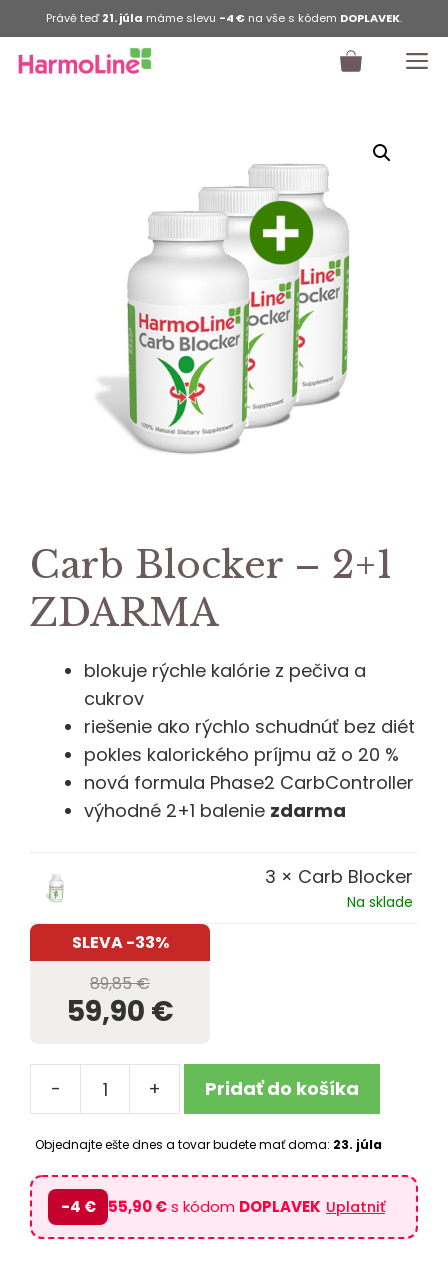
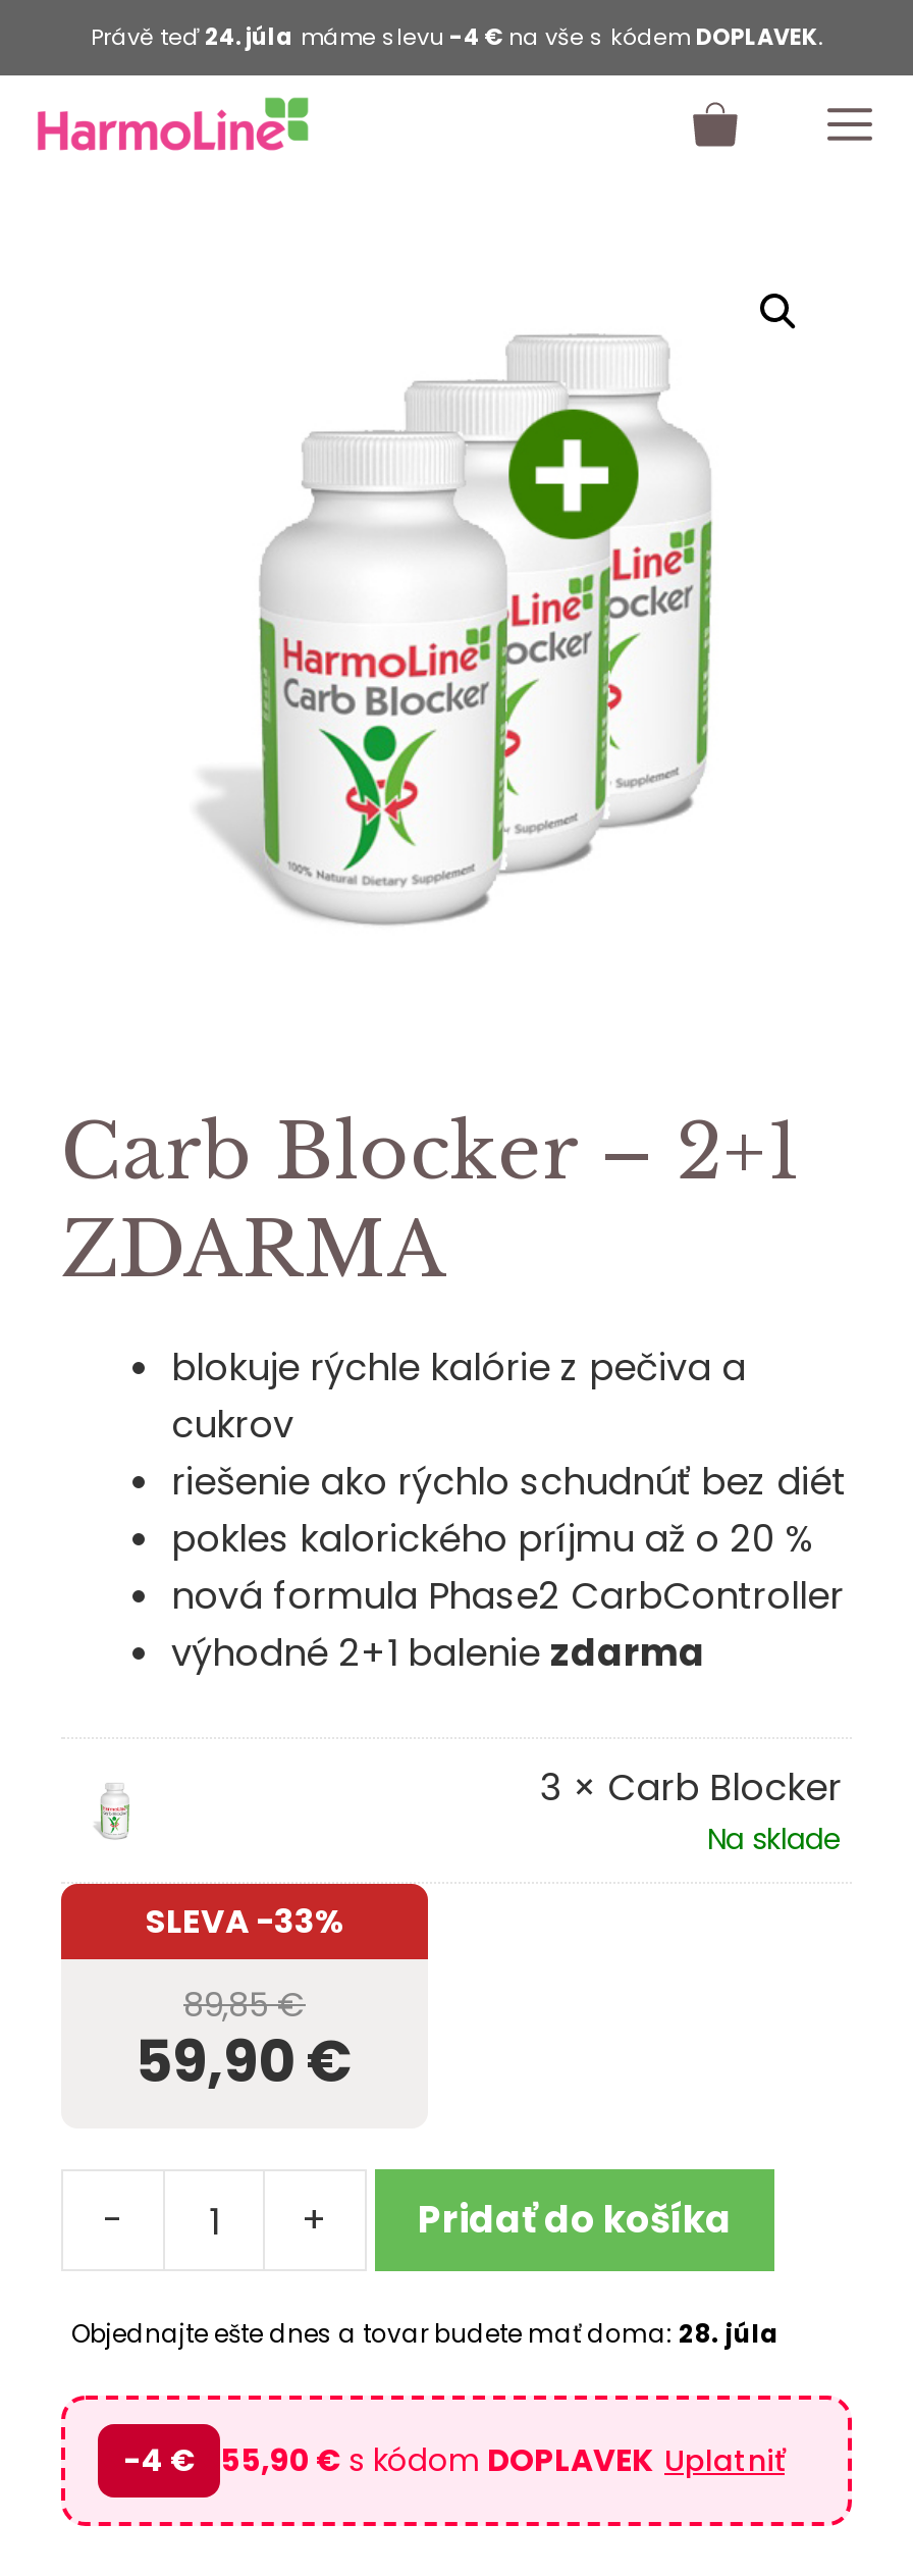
[46,10,400,26] Právě teď 21. júla máme slevu -4 €na vše s kódem DOPLAVEK -> [91,20,818,53] Právě teď 24. júla máme slevu -4 €na vše s kódem DOPLAVEK
[35,1136,382,1153] Objednajte ešte dnes a tovar budete mať doma: 23. júla -> [71,2316,778,2351] Objednajte ešte dnes a tovar budete mať doma: 28. júla

